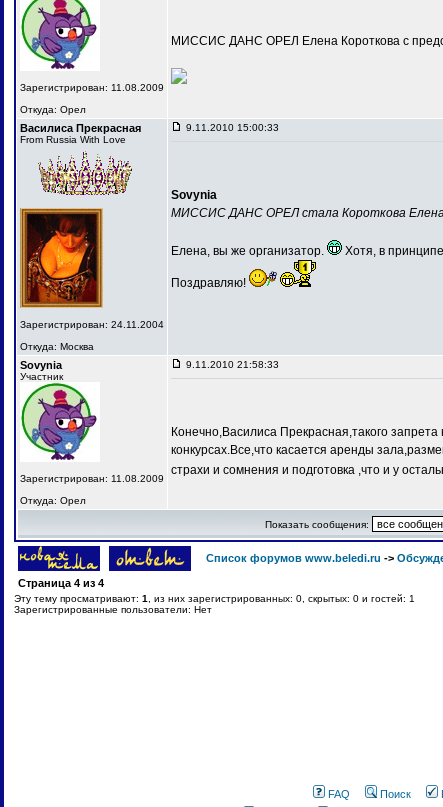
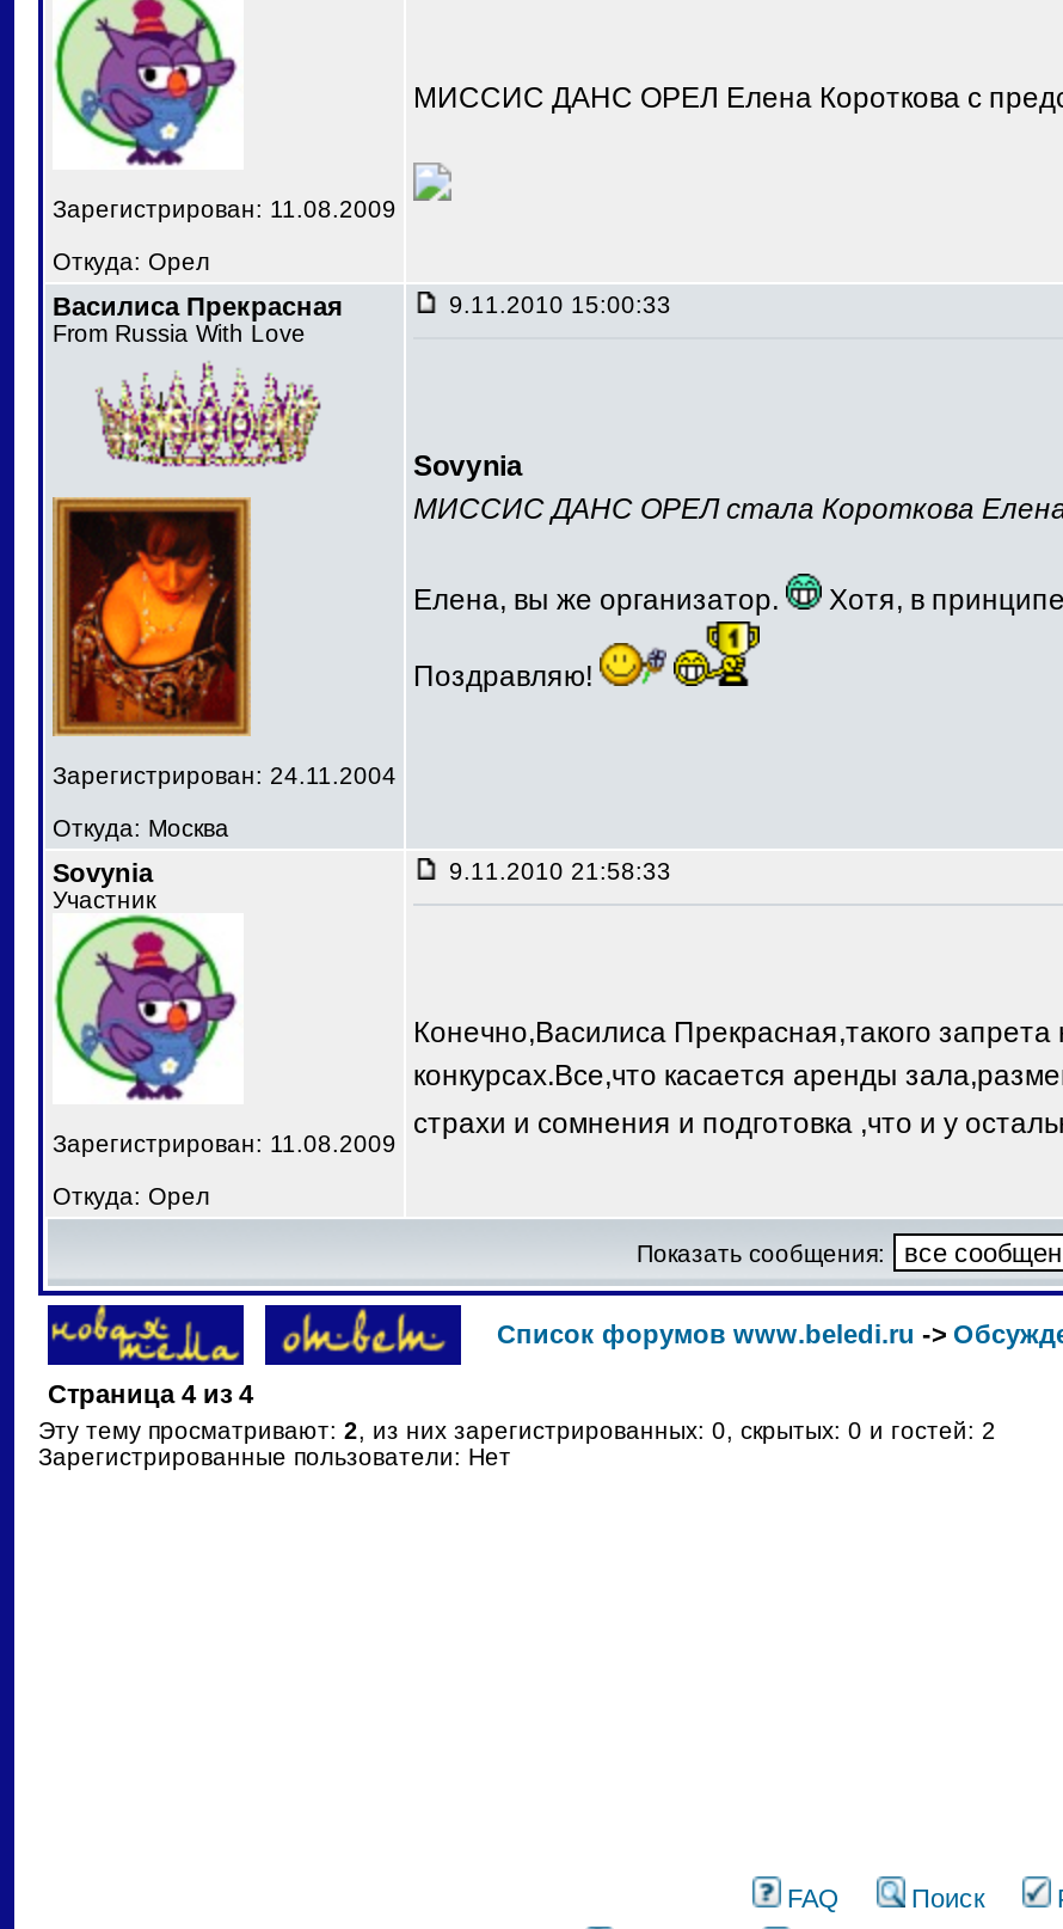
[14,593,415,604] Эту тему просматривают: 1, из них зарегистрированных: 0, скрытых: 0 и гостей: 1 -> [38,1417,996,1444] Эту тему просматривают: 2, из них зарегистрированных: 0, скрытых: 0 и гостей: 2

